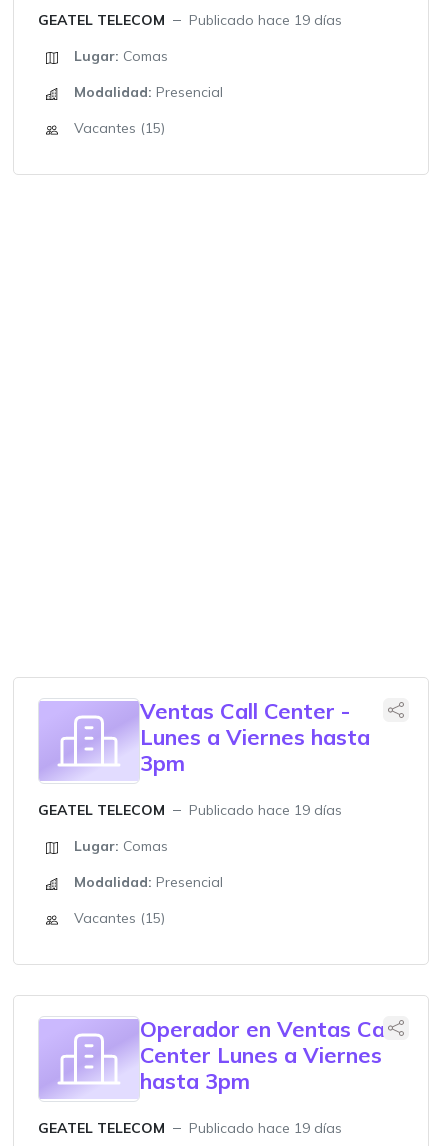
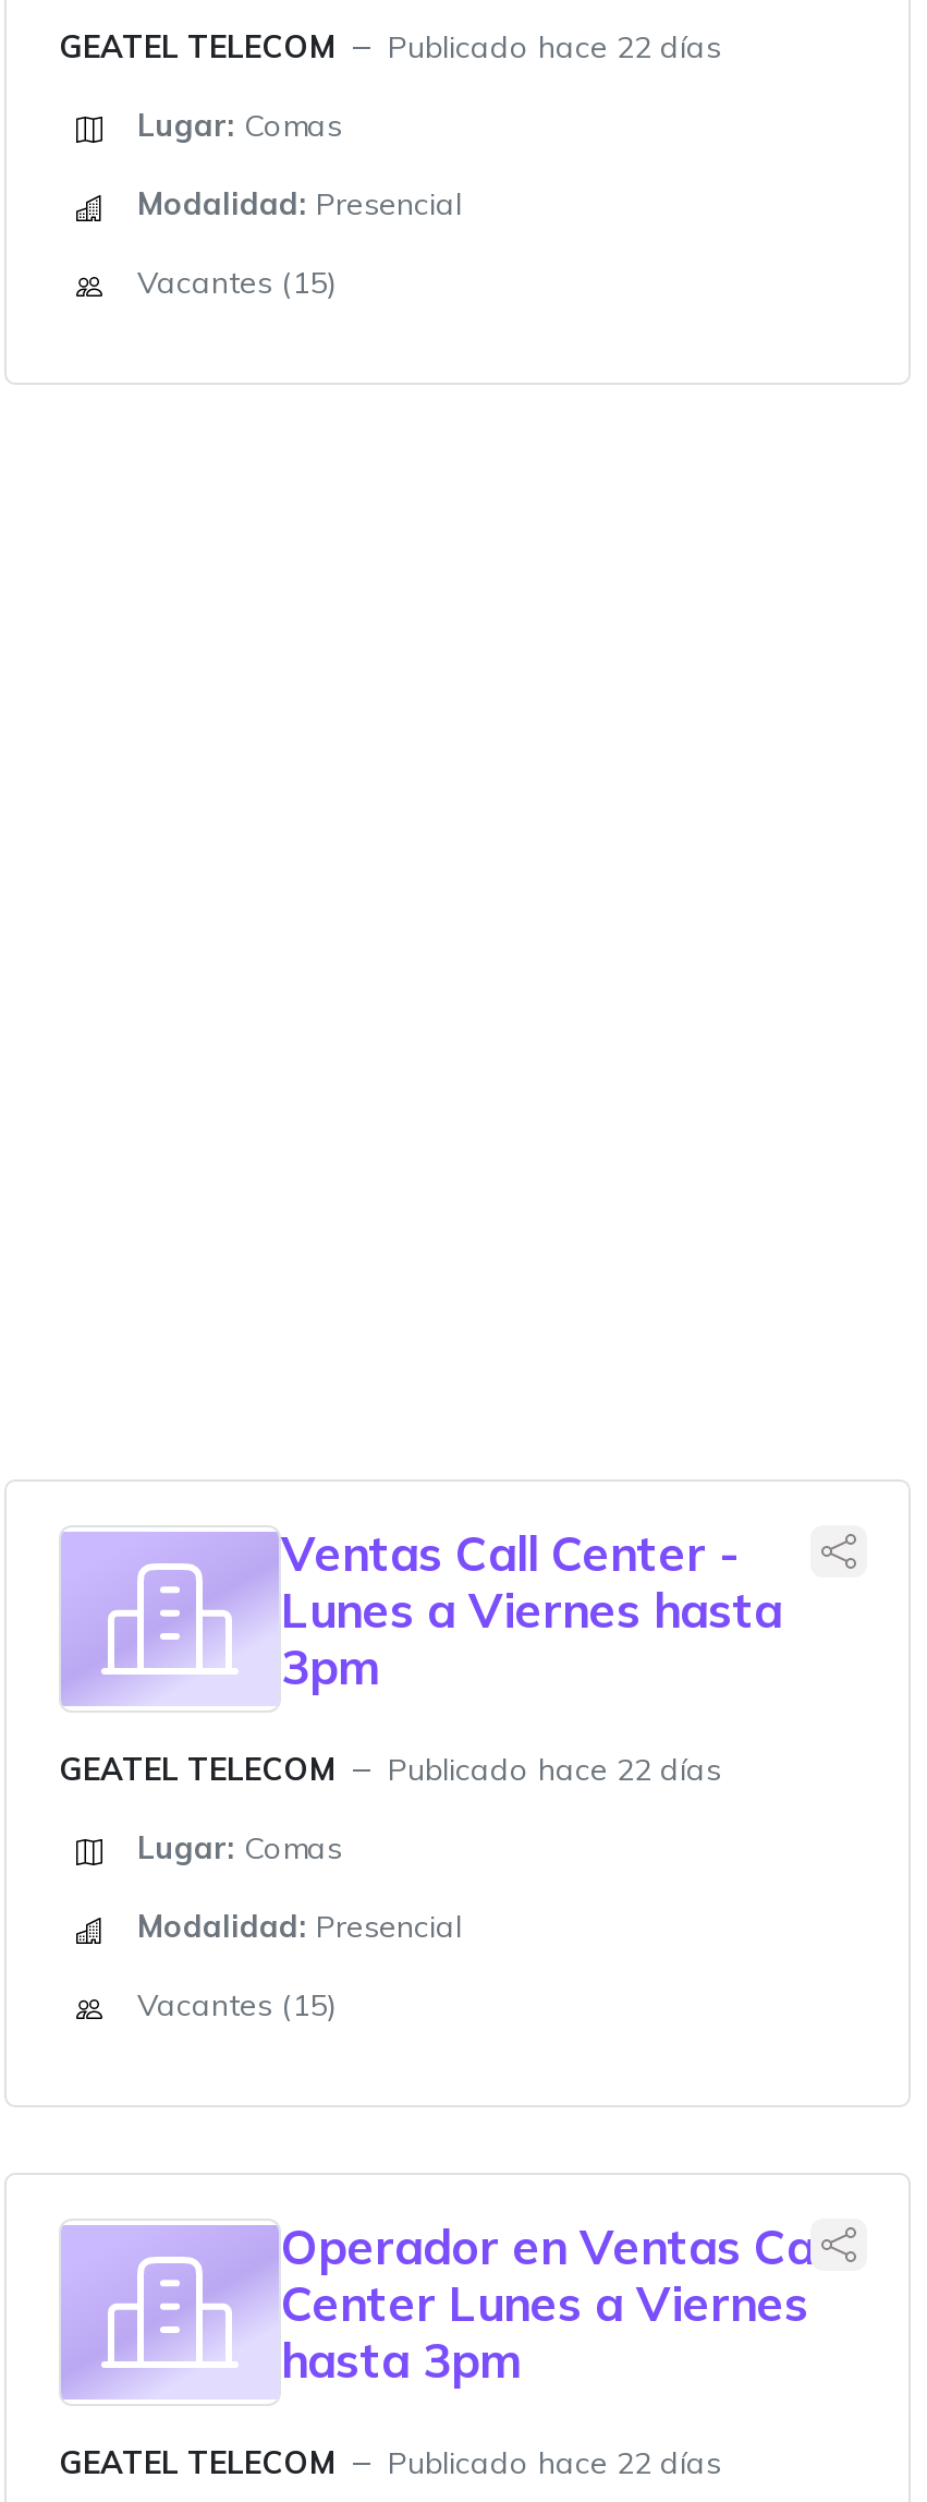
[189,11,342,29] Publicado hace 19 días -> [388,27,721,67] Publicado hace 22 días
[189,801,342,819] Publicado hace 19 días -> [388,1750,721,1789] Publicado hace 22 días
[189,1119,342,1137] Publicado hace 19 días -> [388,2443,721,2482] Publicado hace 22 días

